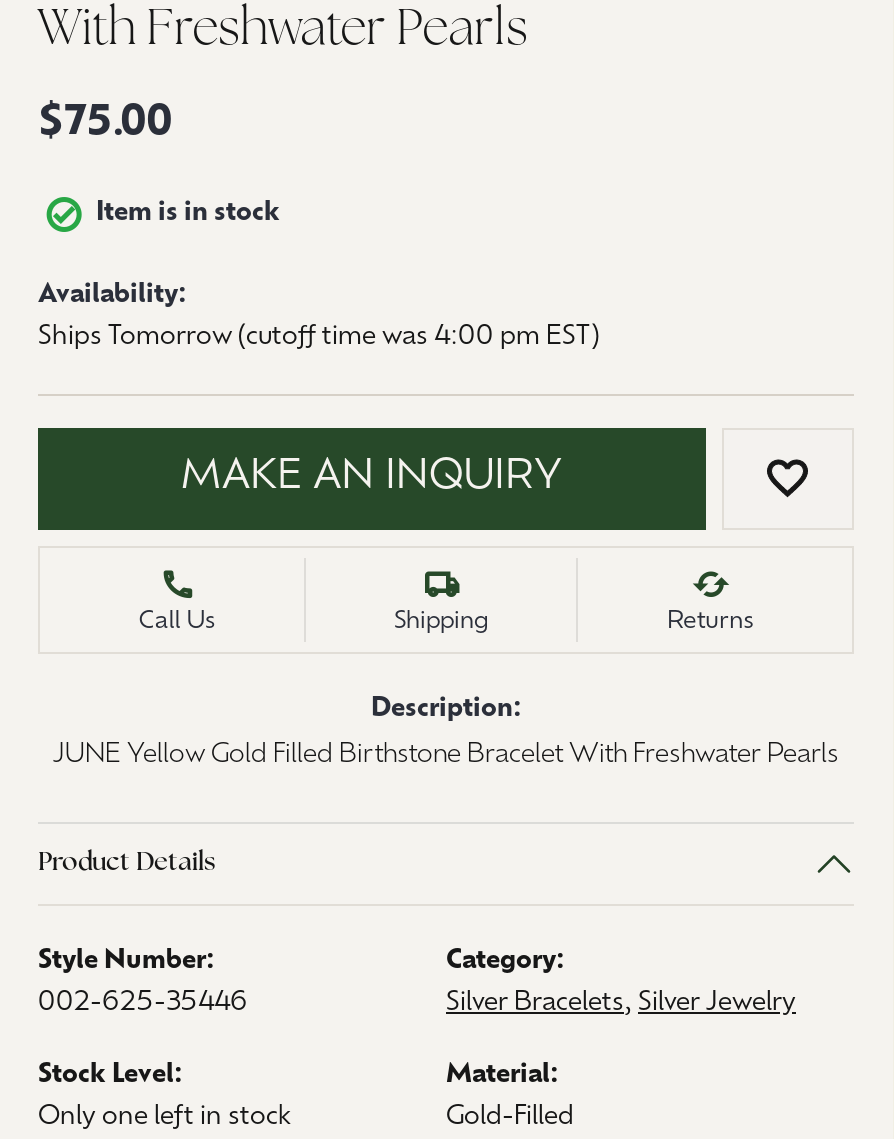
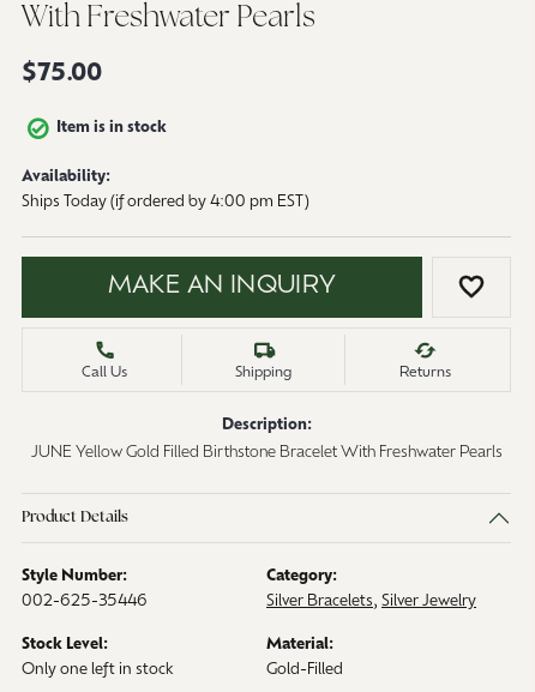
[38,324,600,350] Ships Tomorrow (cutoff time was 4:00 pm EST) -> [22,194,309,210] Ships Today (if ordered by 4:00 pm EST)

